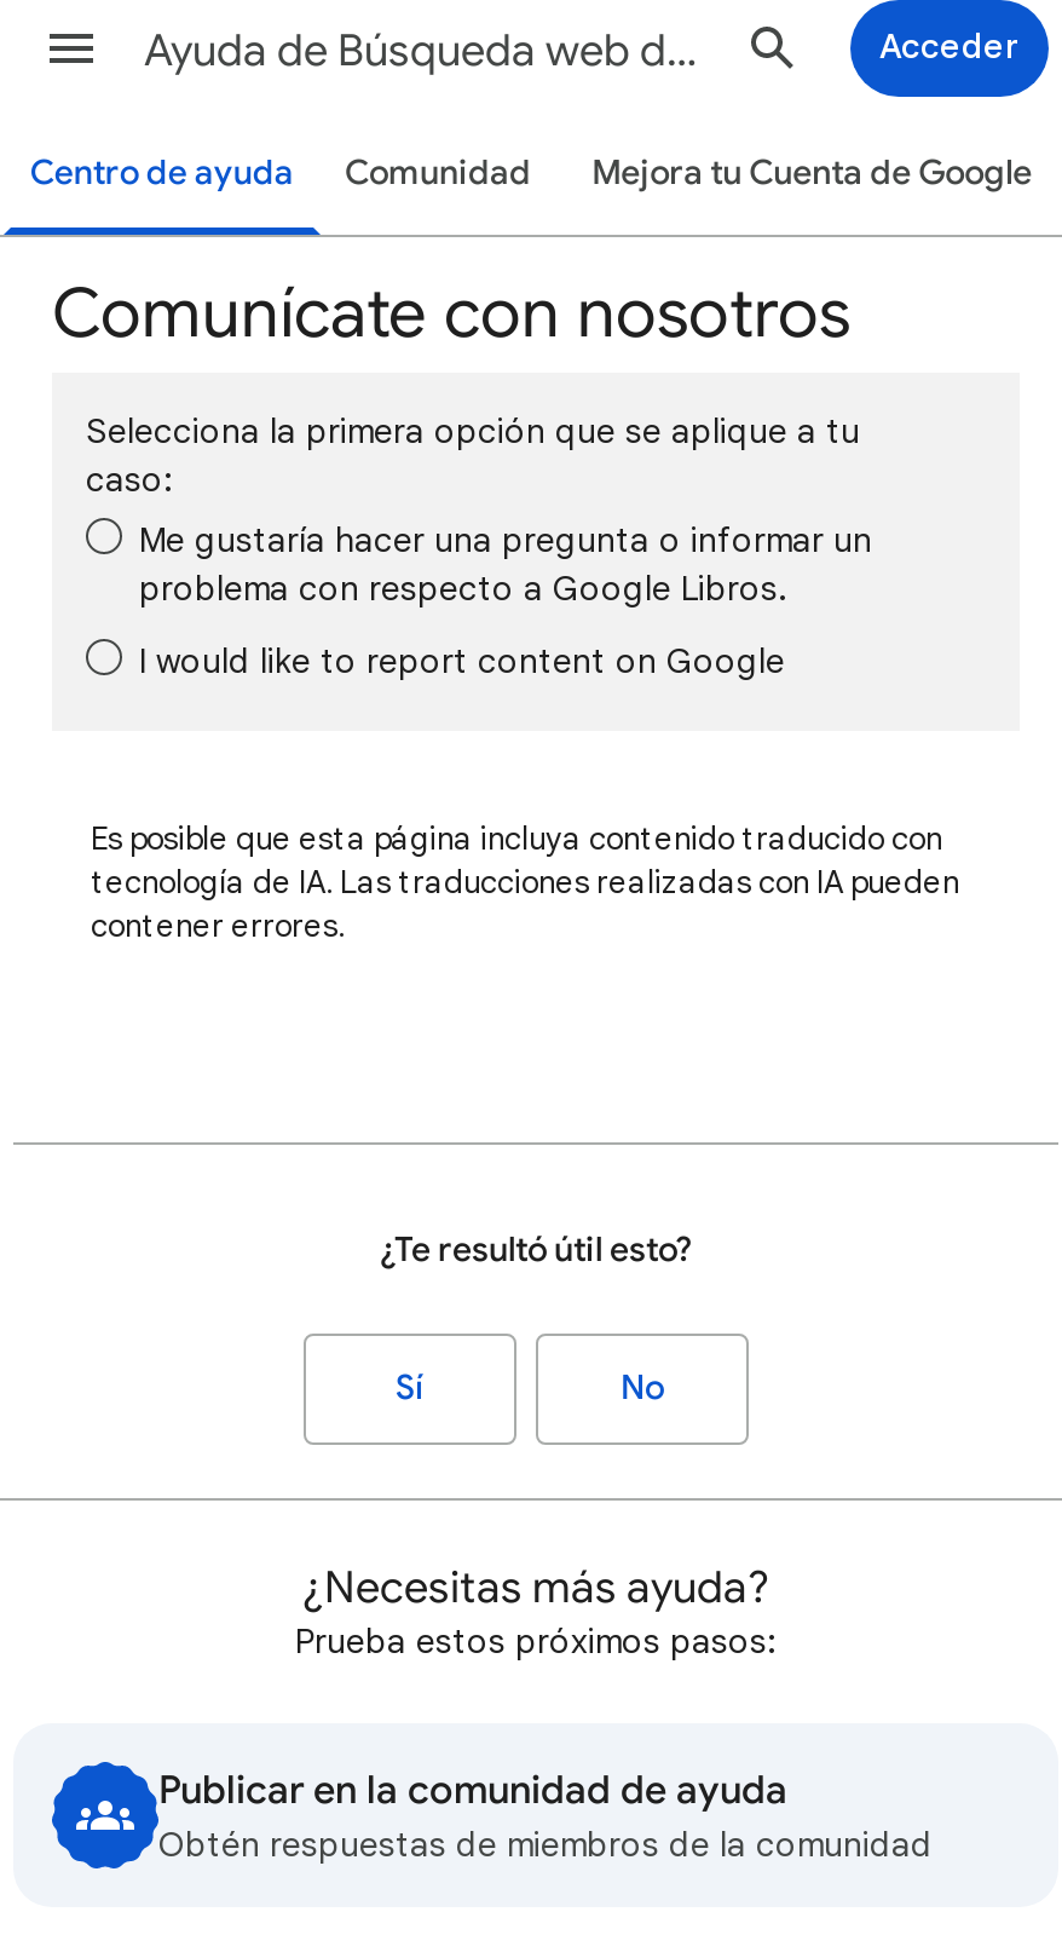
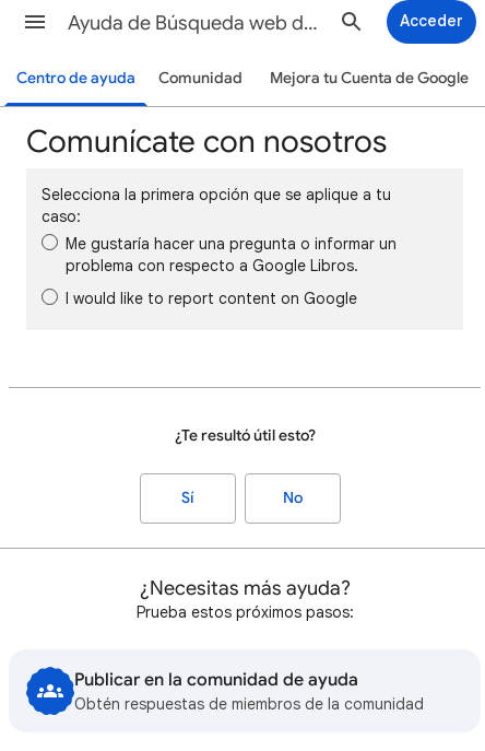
[91,818,959,946] Es posible que esta página incluya contenido traducido con | tecnología de IA. Las traducciones realizadas con IA pueden | contener errores. -> none

